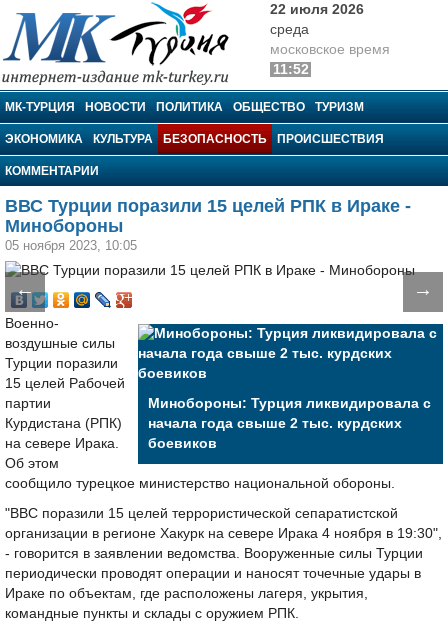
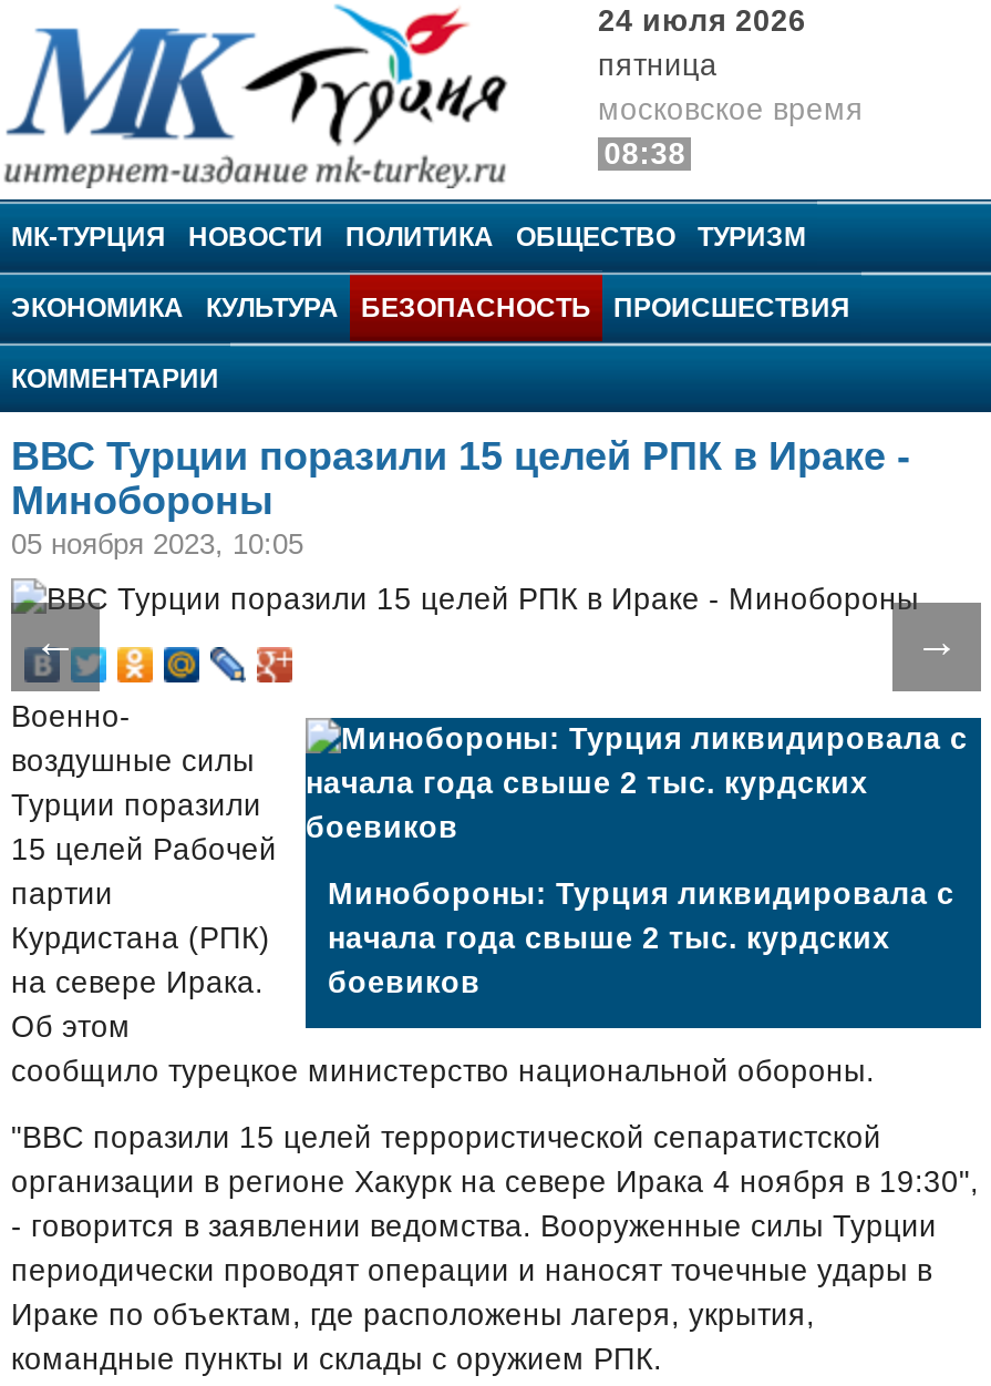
[270,2,364,37] 22 июля 2026 | среда -> [598,4,806,82] 24 июля 2026 | пятница
[273,62,309,77] 11:52 -> [604,137,686,171] 08:38

